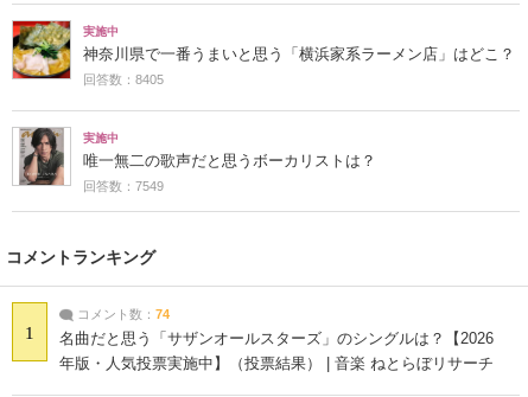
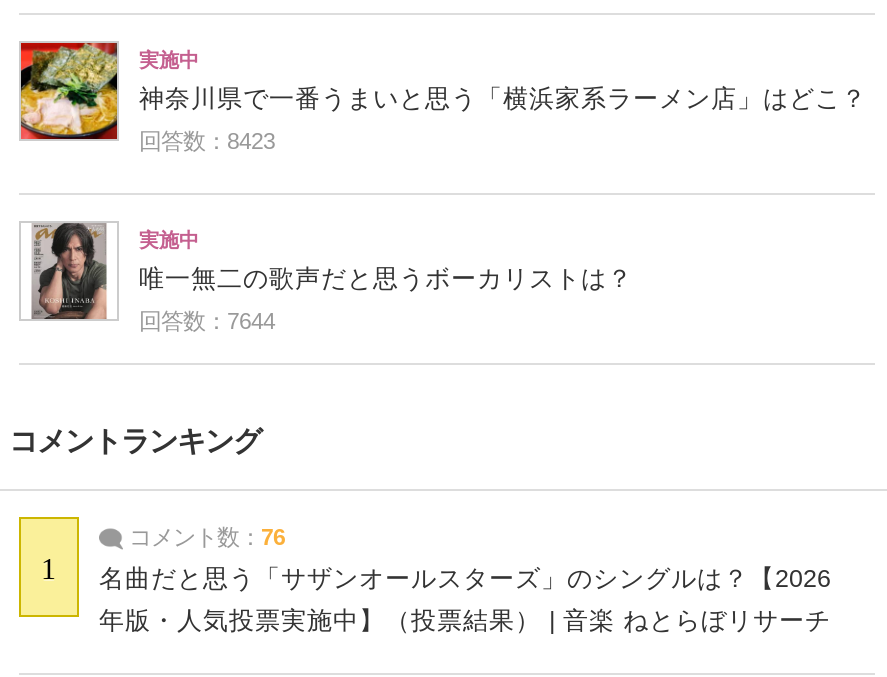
[83,73,164,87] 回答数：8405 -> [139,130,275,154] 回答数：8423
[83,179,164,194] 回答数：7549 -> [139,310,275,334] 回答数：7644
[74,307,170,322] コメント数：74 -> [123,526,285,550] コメント数：76

